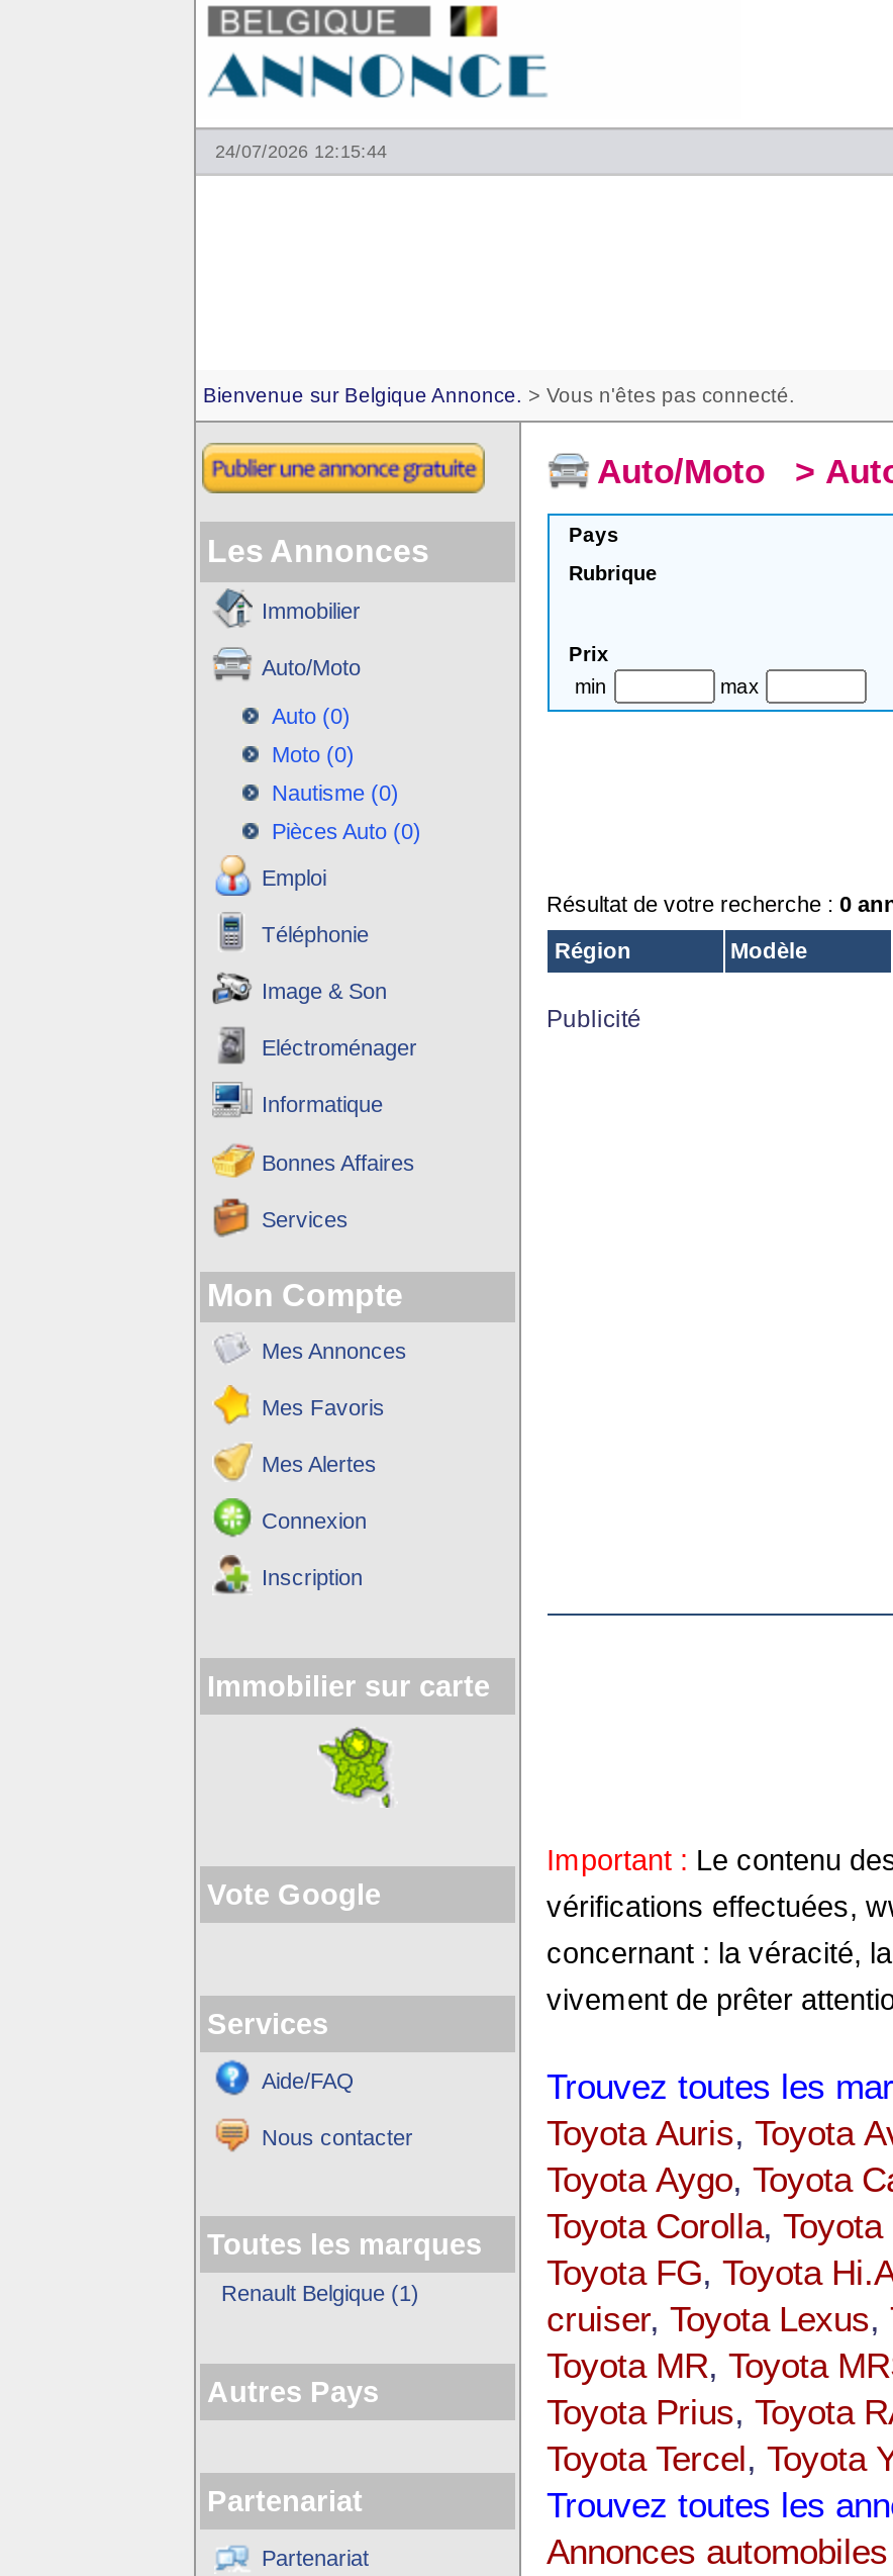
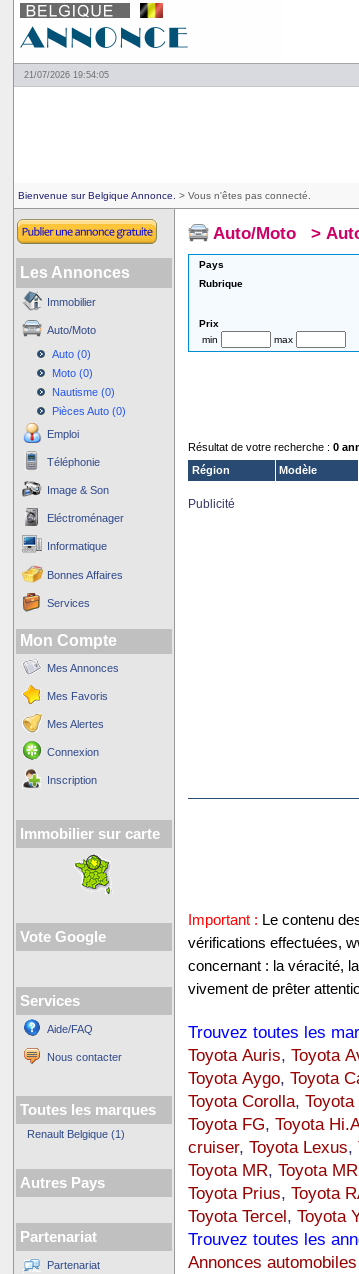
[215,142,387,162] 24/07/2026 12:15:44 -> [23,70,108,80] 21/07/2026 19:54:05

